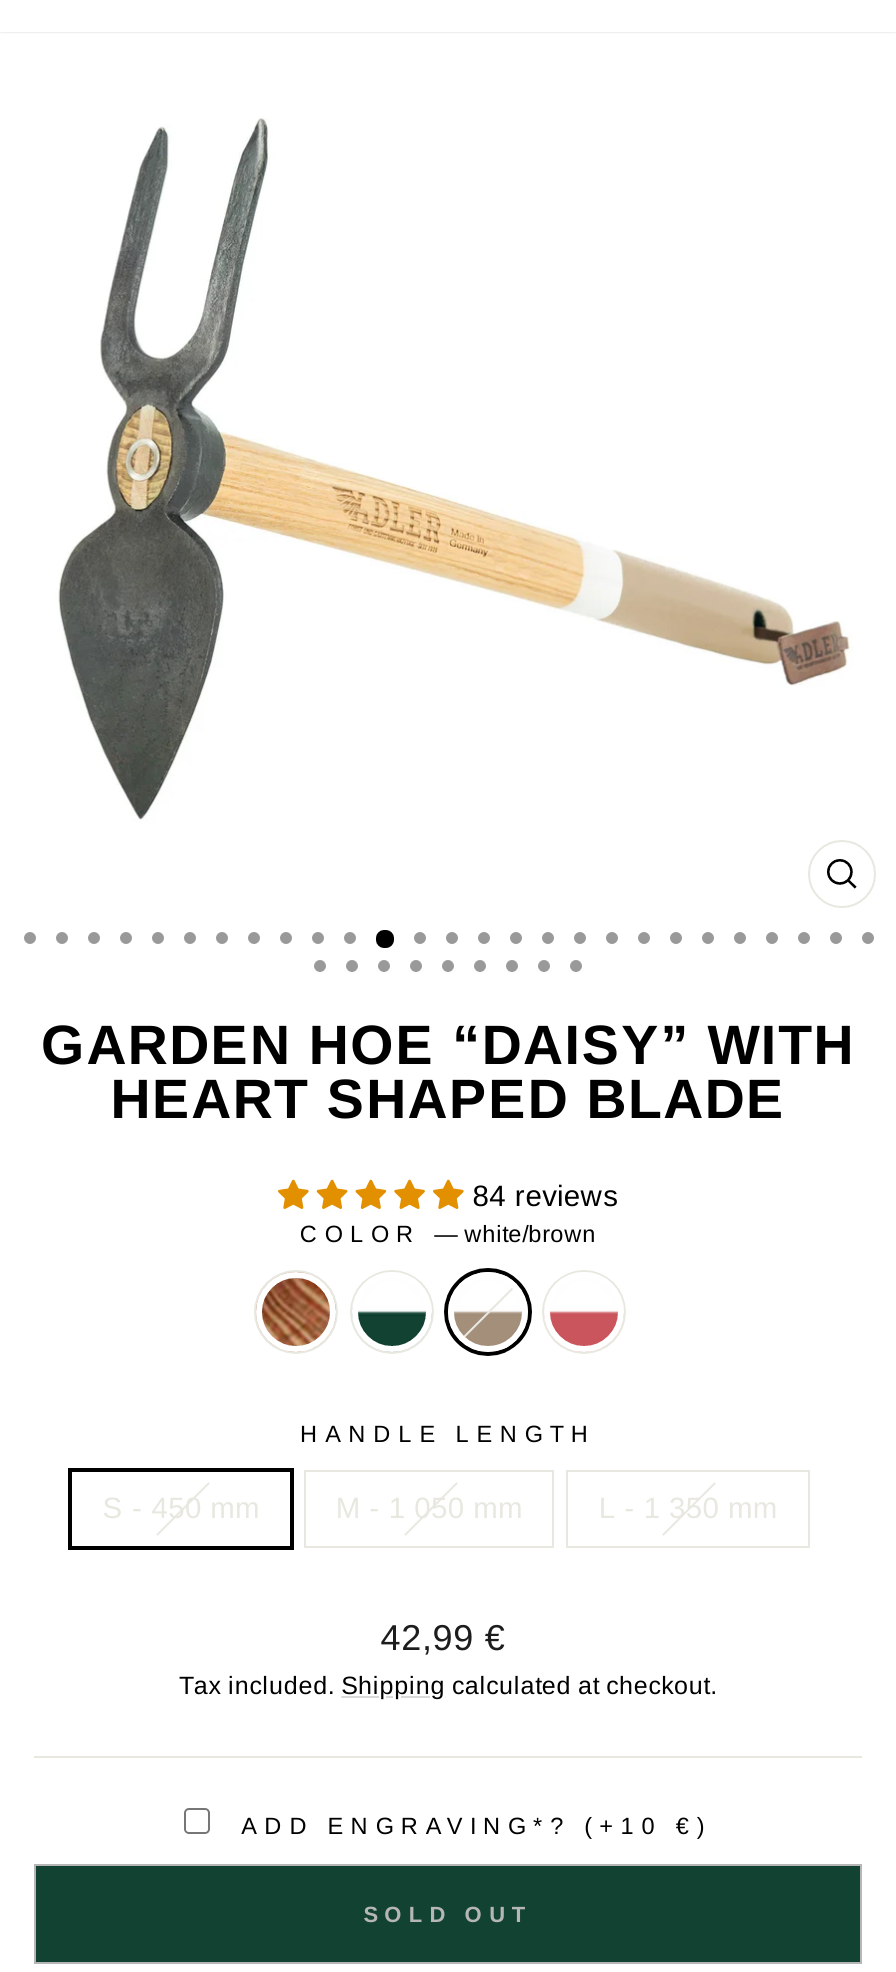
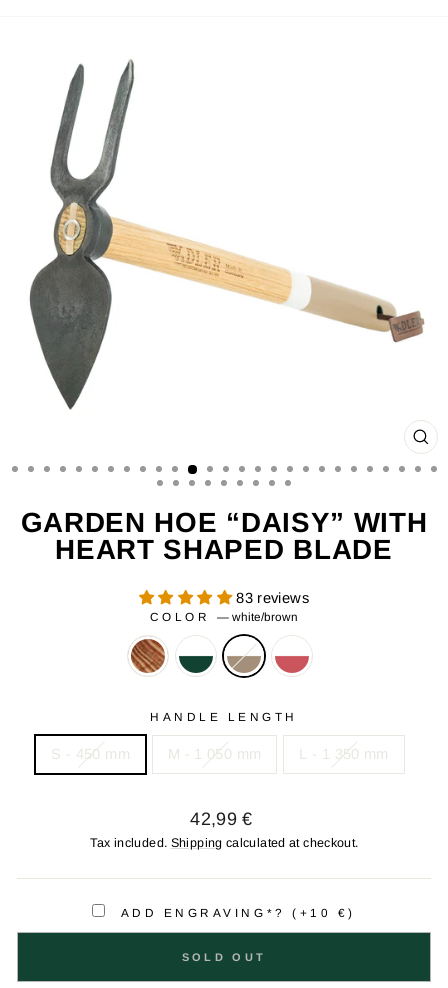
[473,1180,618,1212] 84 reviews -> [236,590,309,606] 83 reviews

